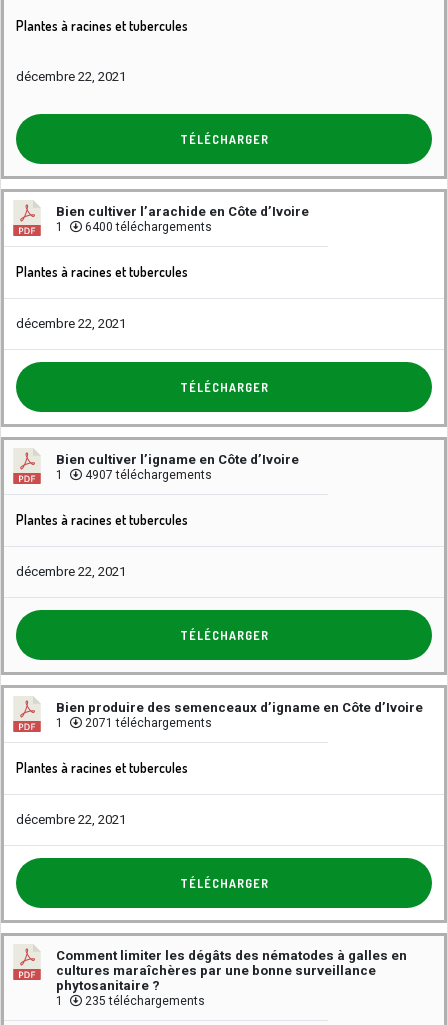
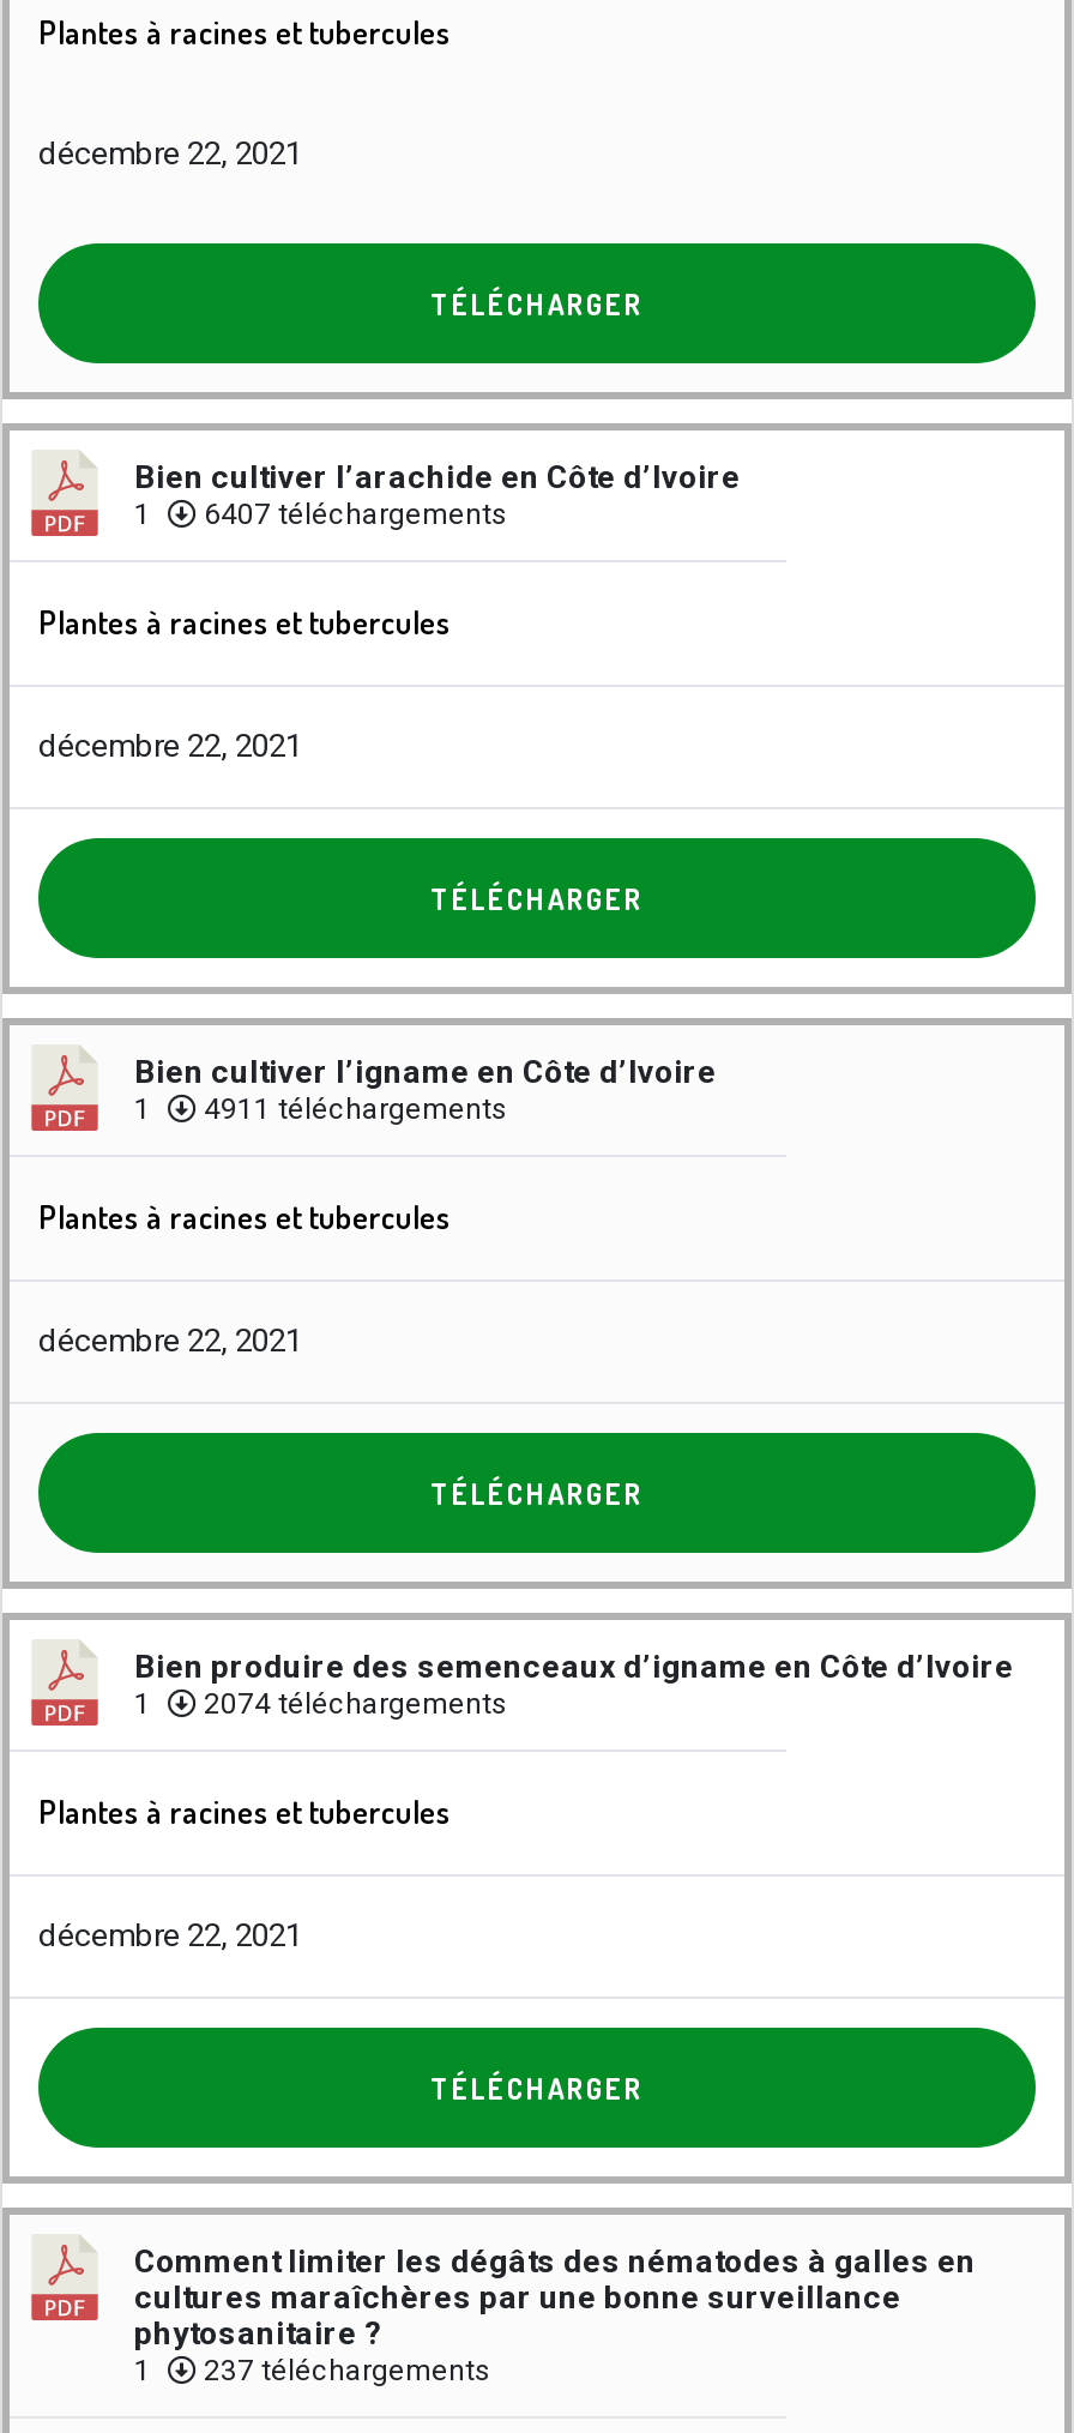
[82,220,212,234] 6400 téléchargements -> [197,498,508,532] 6407 téléchargements
[82,468,212,482] 4907 téléchargements -> [197,1093,508,1126] 4911 téléchargements
[82,716,212,730] 2071 téléchargements -> [197,1688,508,1721] 2074 téléchargements
[82,994,205,1008] 235 téléchargements -> [197,2354,491,2388] 237 téléchargements

